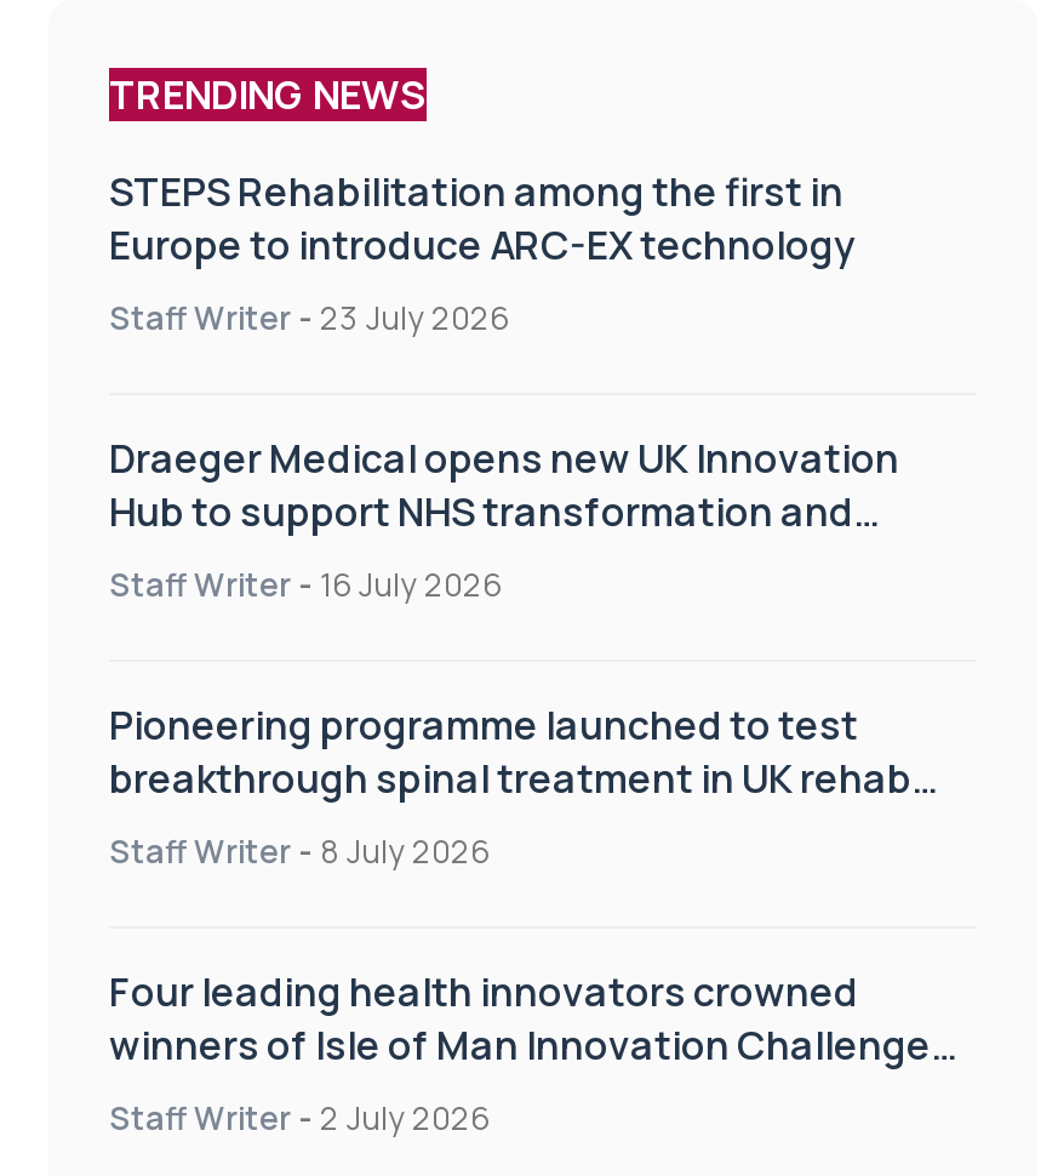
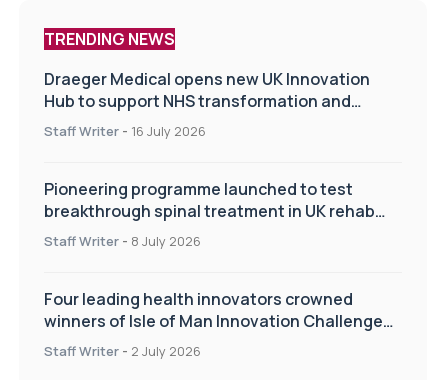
[109,164,856,339] STEPS Rehabilitation among the first in | Europe to introduce ARC-EX technology | Staff Writer - 23 July 2026 -> none

